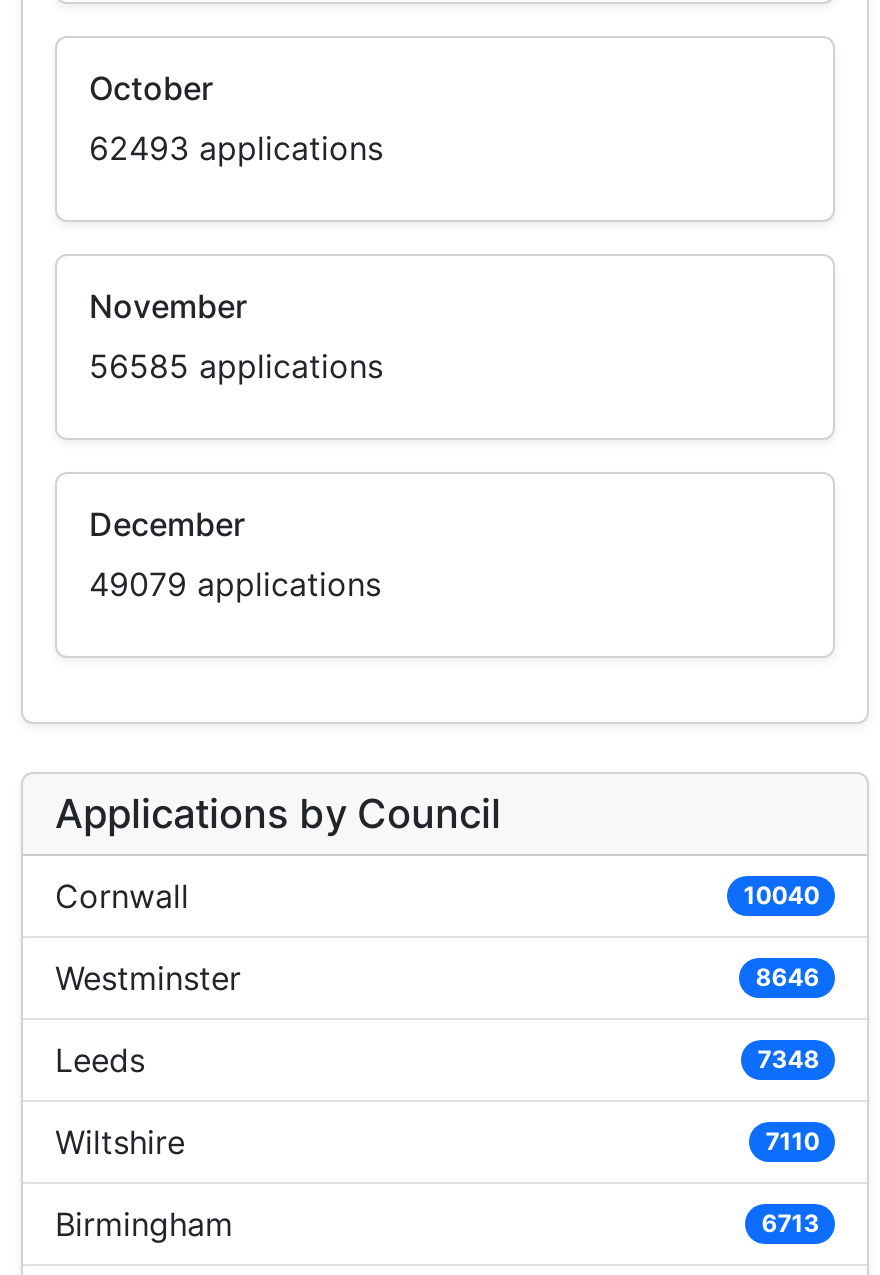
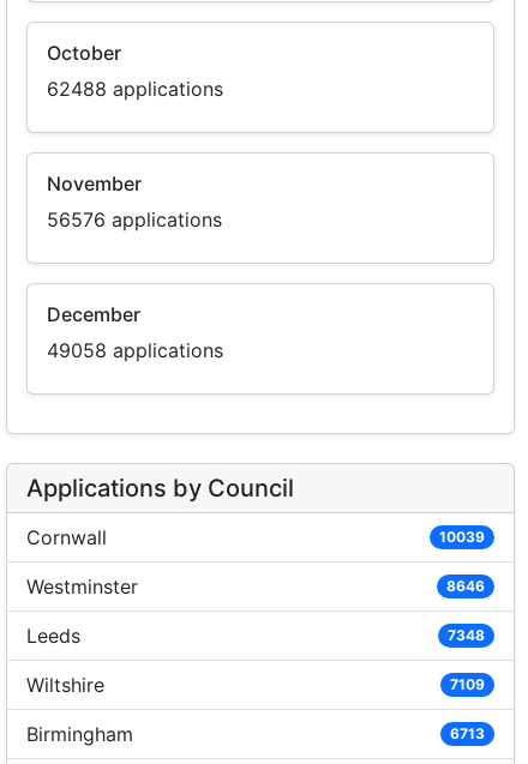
[89,128,383,168] 62493 applications -> [47,77,223,101] 62488 applications
[89,346,383,386] 56585 applications -> [47,207,222,231] 56576 applications
[89,564,381,604] 49079 applications -> [47,338,223,362] 49058 applications
[743,880,819,910] 10040 -> [439,528,485,546] 10039
[765,1126,819,1156] 7110 -> [450,675,485,693] 7109

